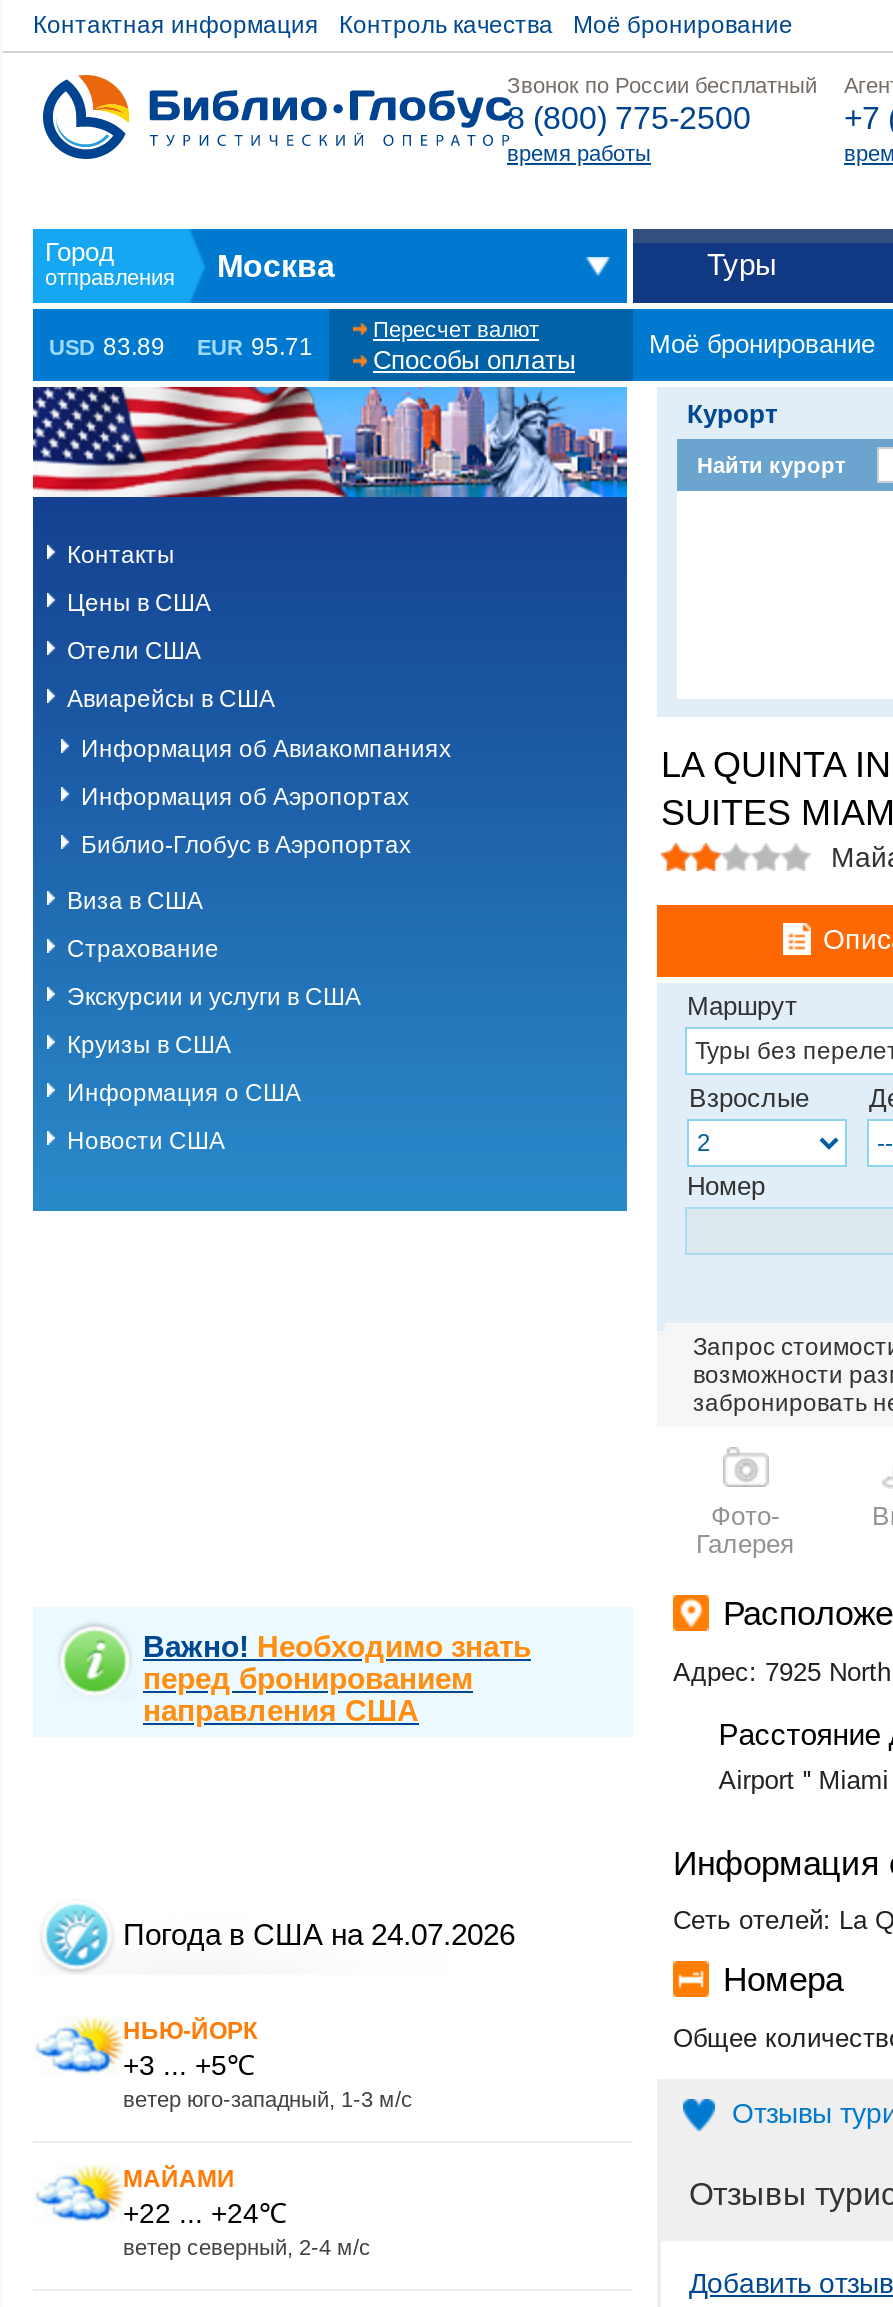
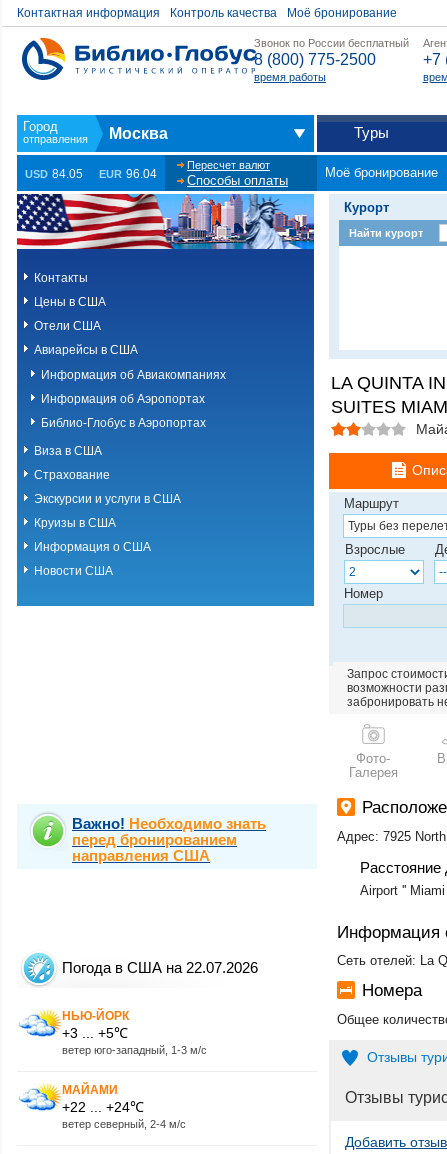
[49,333,165,361] USD 83.89 -> [25,167,83,181] USD 84.05
[197,333,313,361] EUR 95.71 -> [99,167,157,181] EUR 96.04
[123,1917,515,1951] Погода в США на 24.07.2026 -> [62,959,258,976] Погода в США на 22.07.2026

